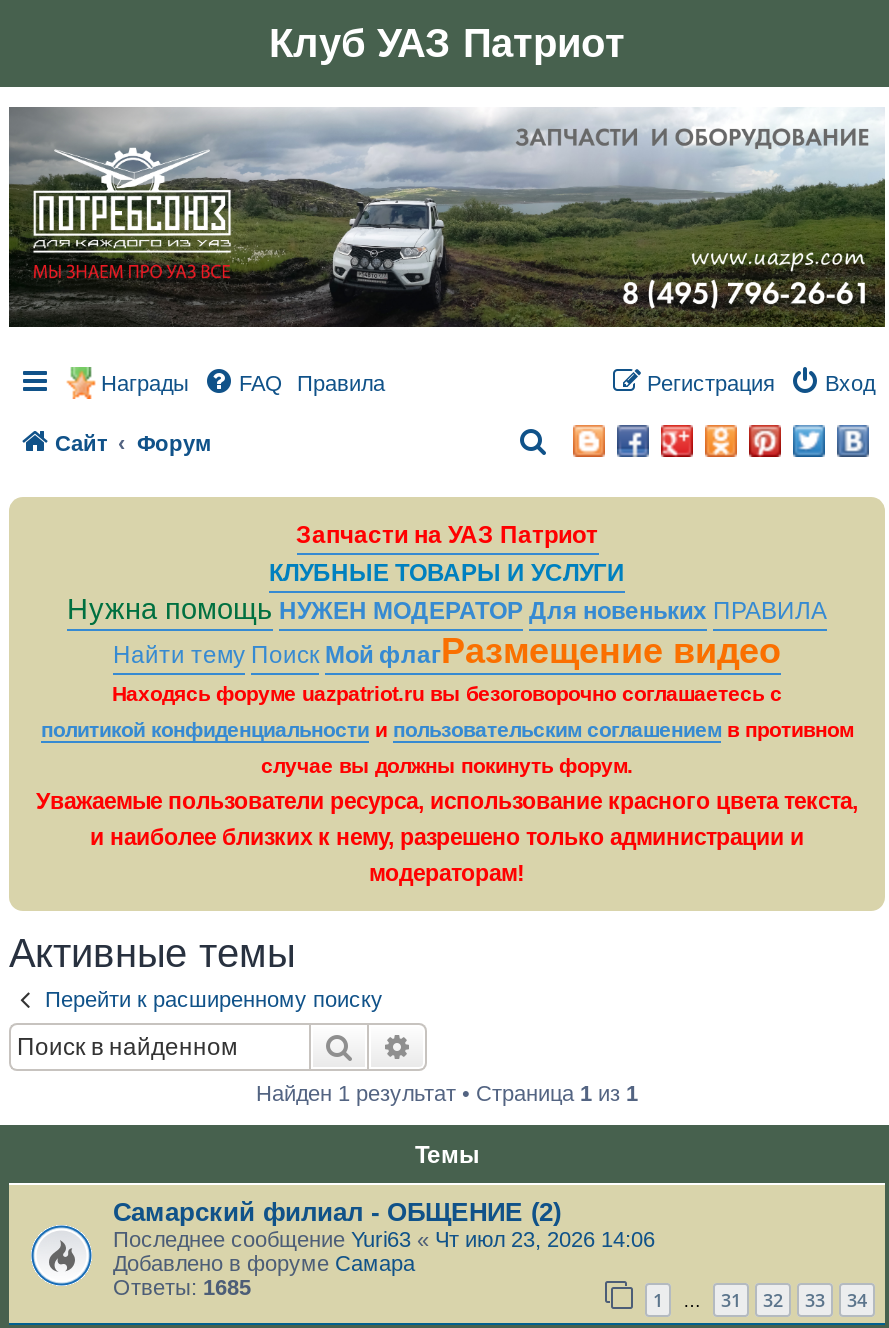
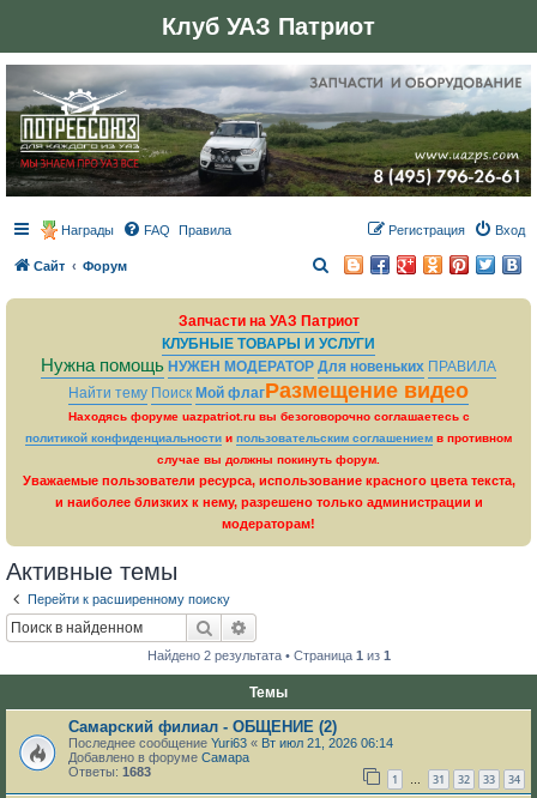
[256,1081,638,1105] Найден 1 результат • Страница 1 из 1 -> [147,648,390,663] Найдено 2 результата • Страница 1 из 1
[113,1227,655,1251] Последнее сообщение Yuri63 «Чт июл 23, 2026 14:06 -> [68,736,393,750] Последнее сообщение Yuri63 «Вт июл 21, 2026 06:14
[113,1275,251,1299] Ответы: 1685 -> [68,764,151,779] Ответы: 1683

